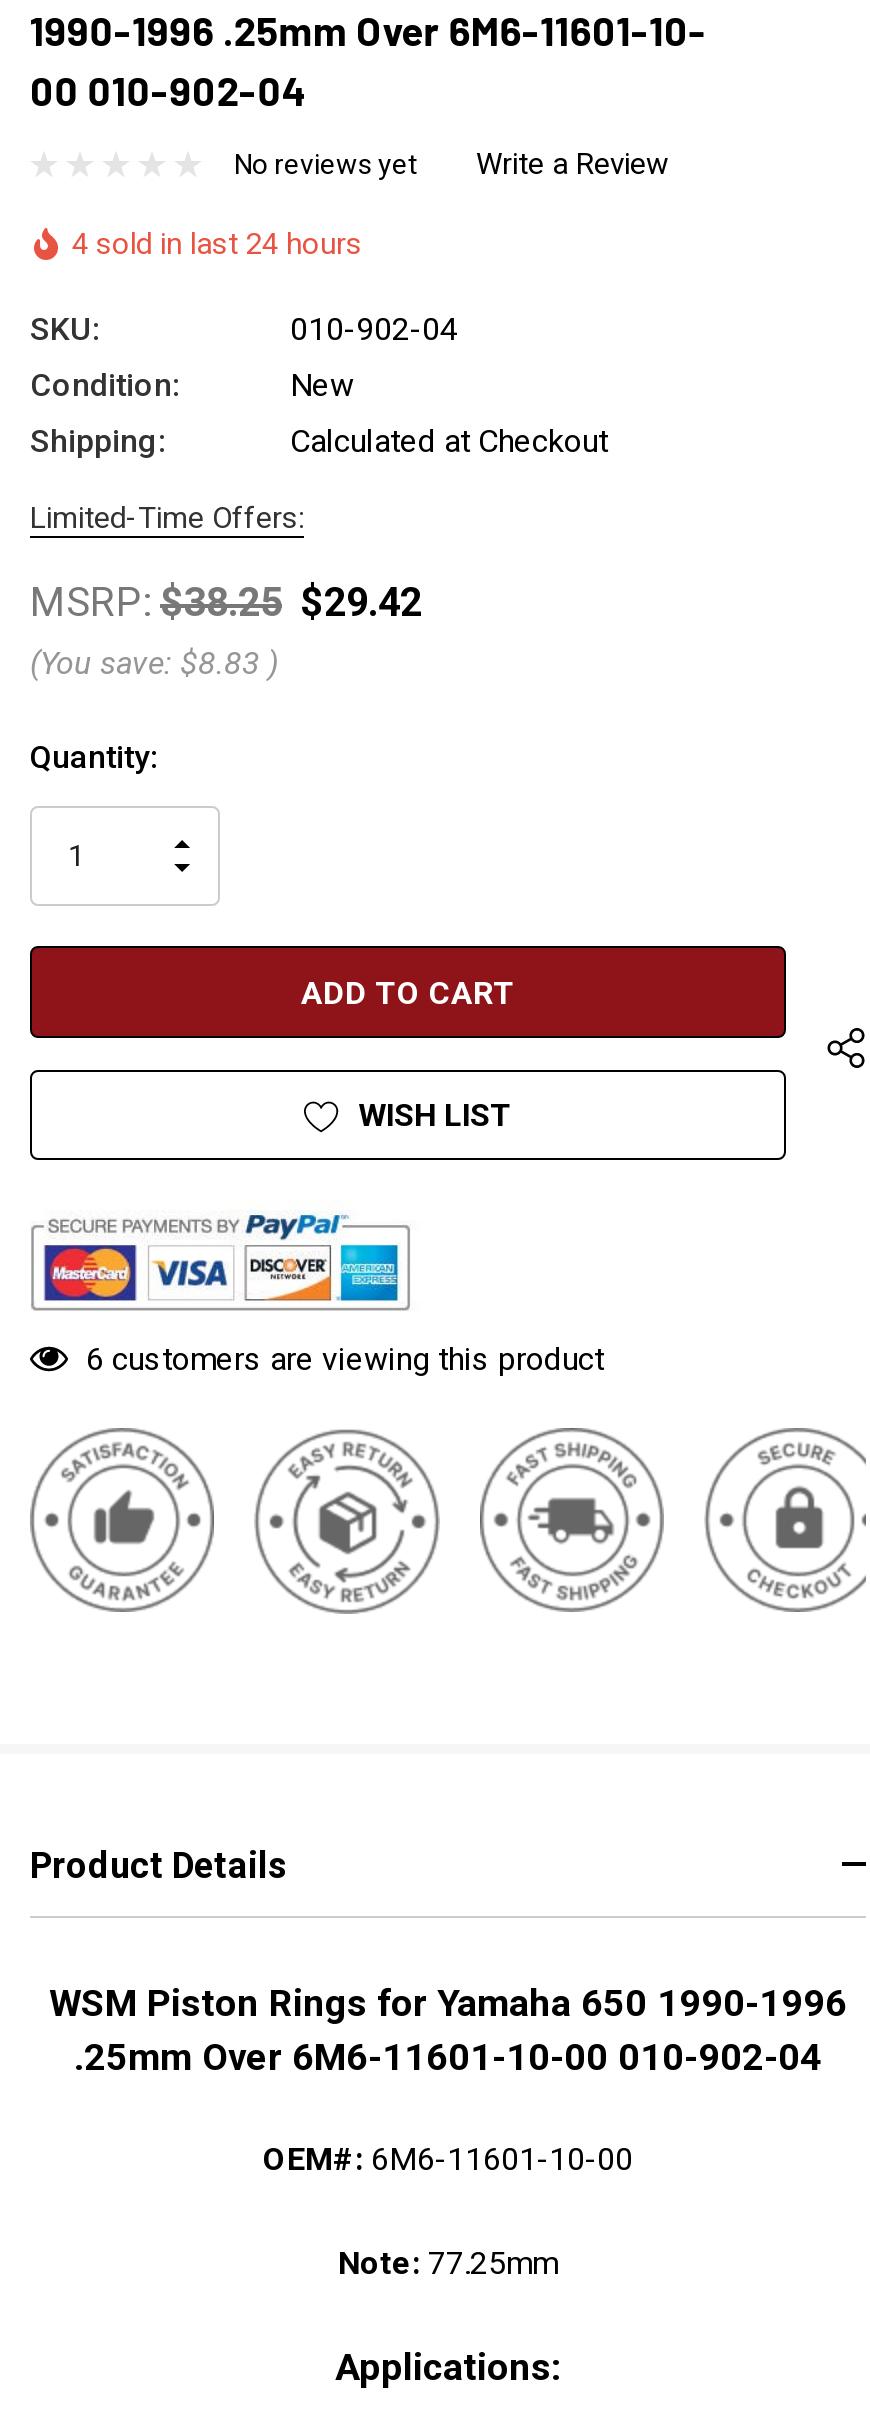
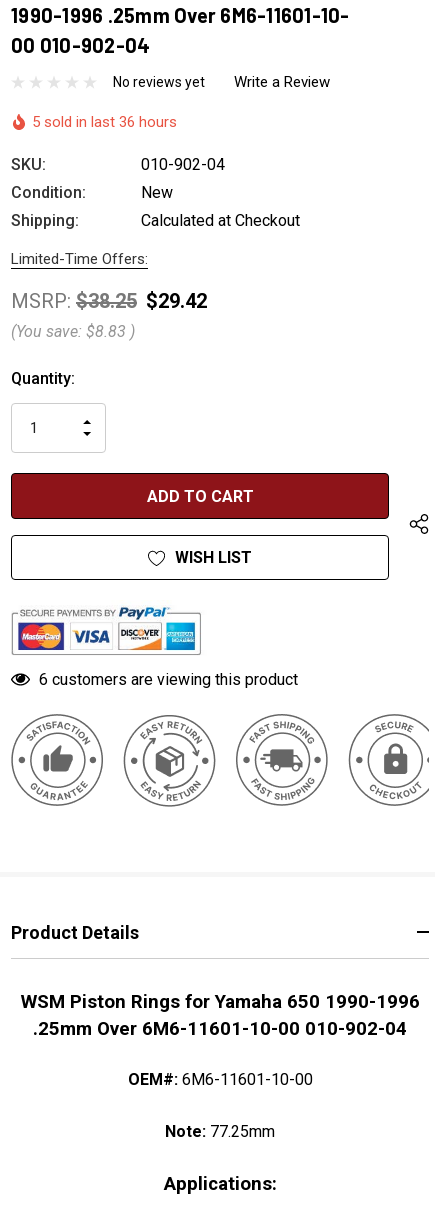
[72,225,362,261] 4 sold in last 24 hours -> [32,113,177,131] 5 sold in last 36 hours

